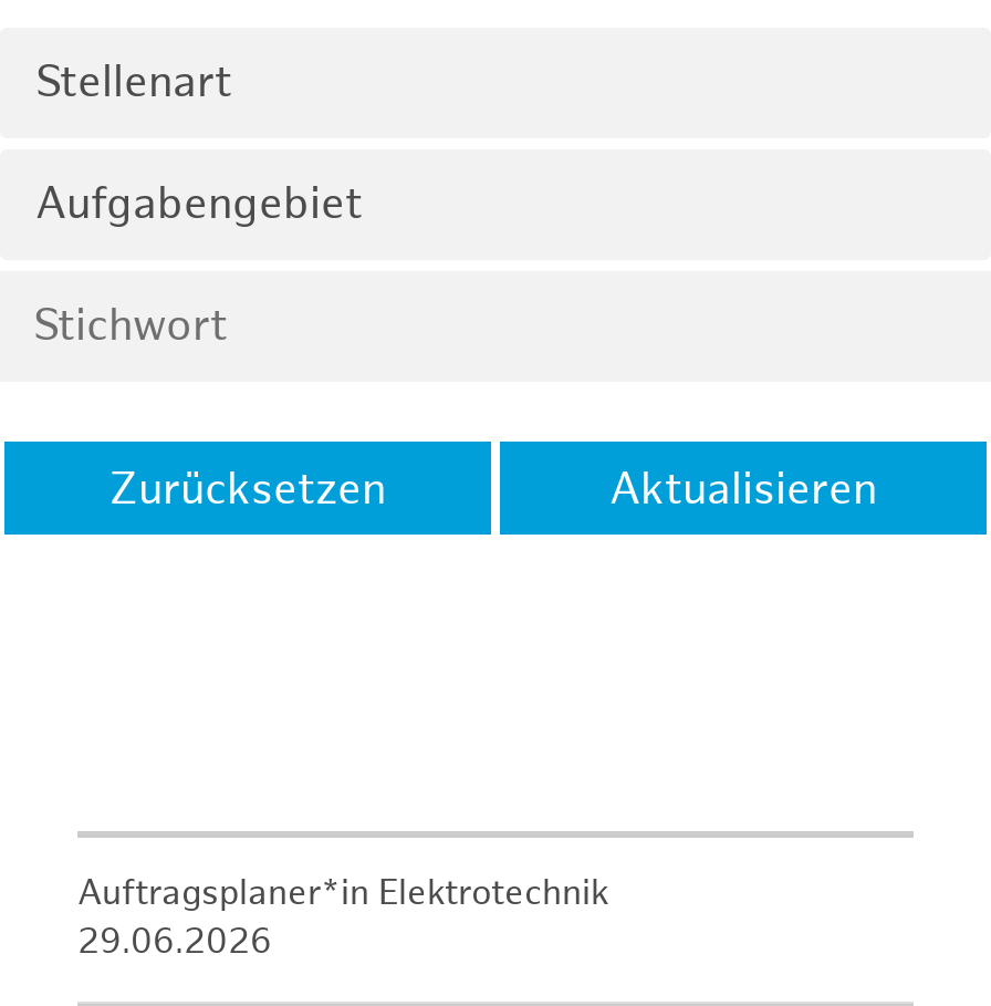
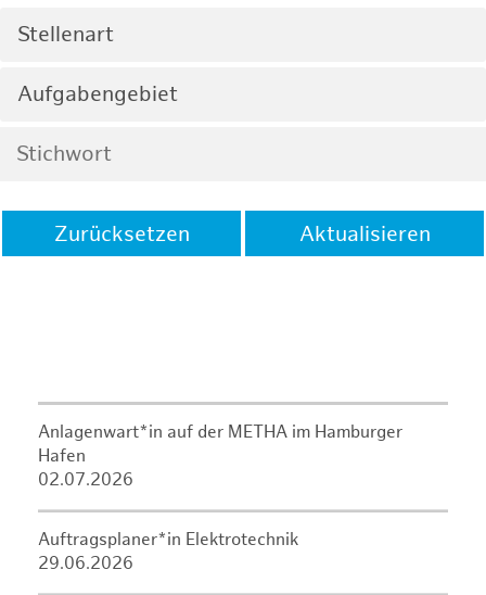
none -> [38,422,402,491] Anlagenwart*in auf der METHA im Hamburger | Hafen | 02.07.2026

